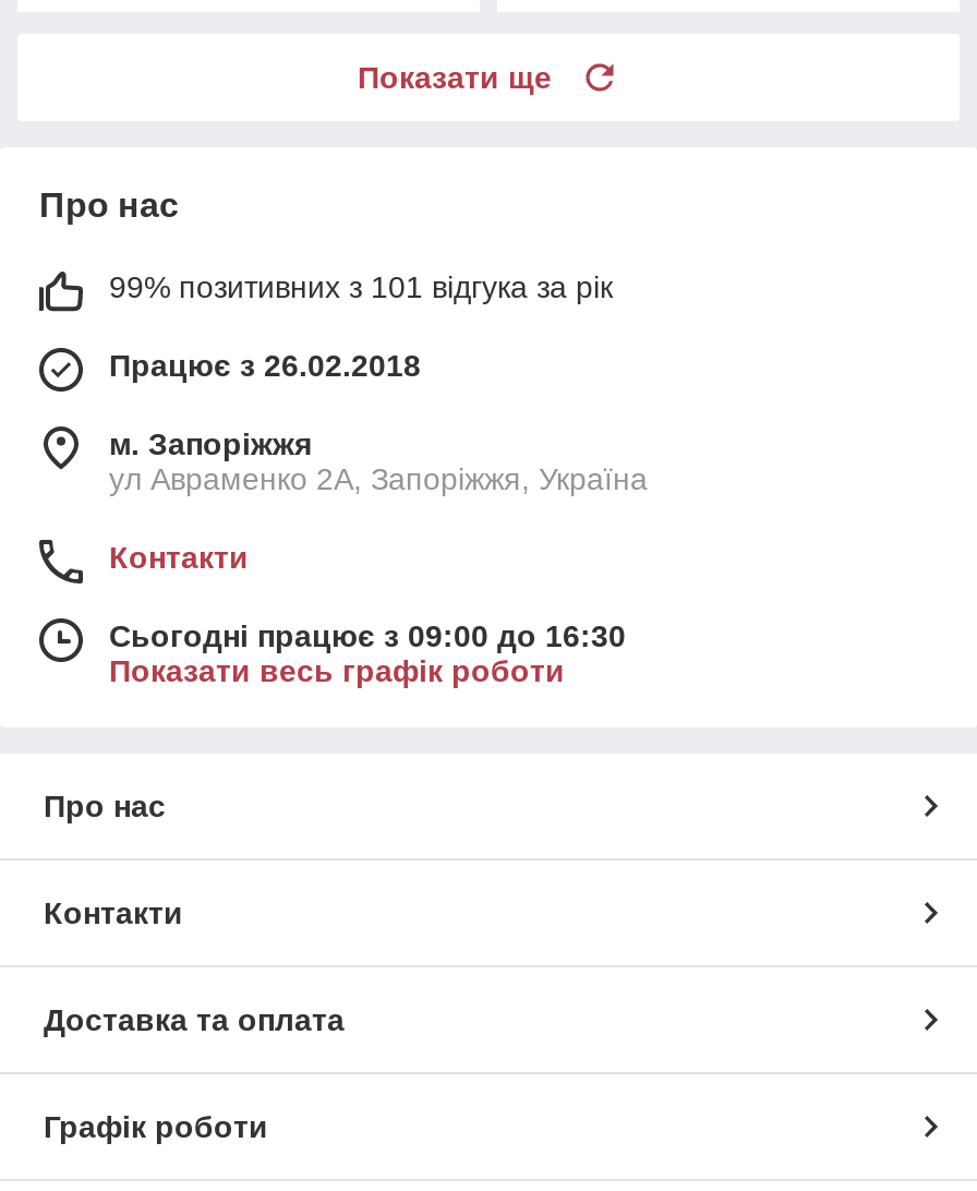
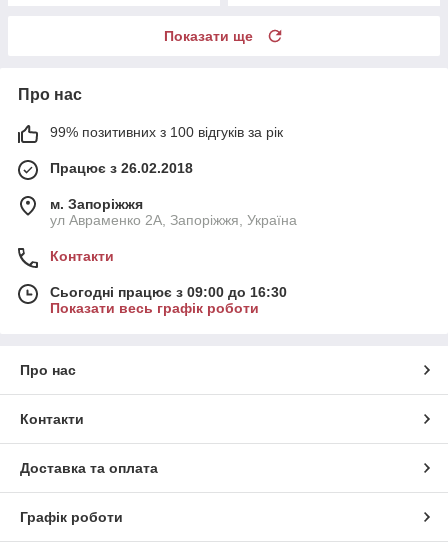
[109,269,613,304] 99% позитивних з 101 відгука за рік -> [50,124,283,140] 99% позитивних з 100 відгуків за рік

